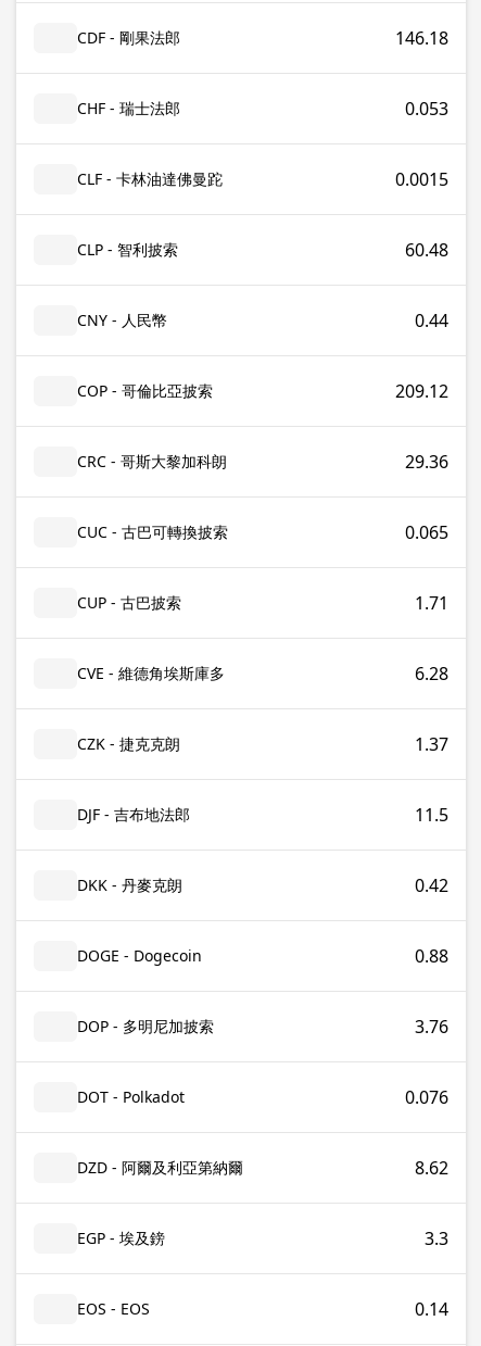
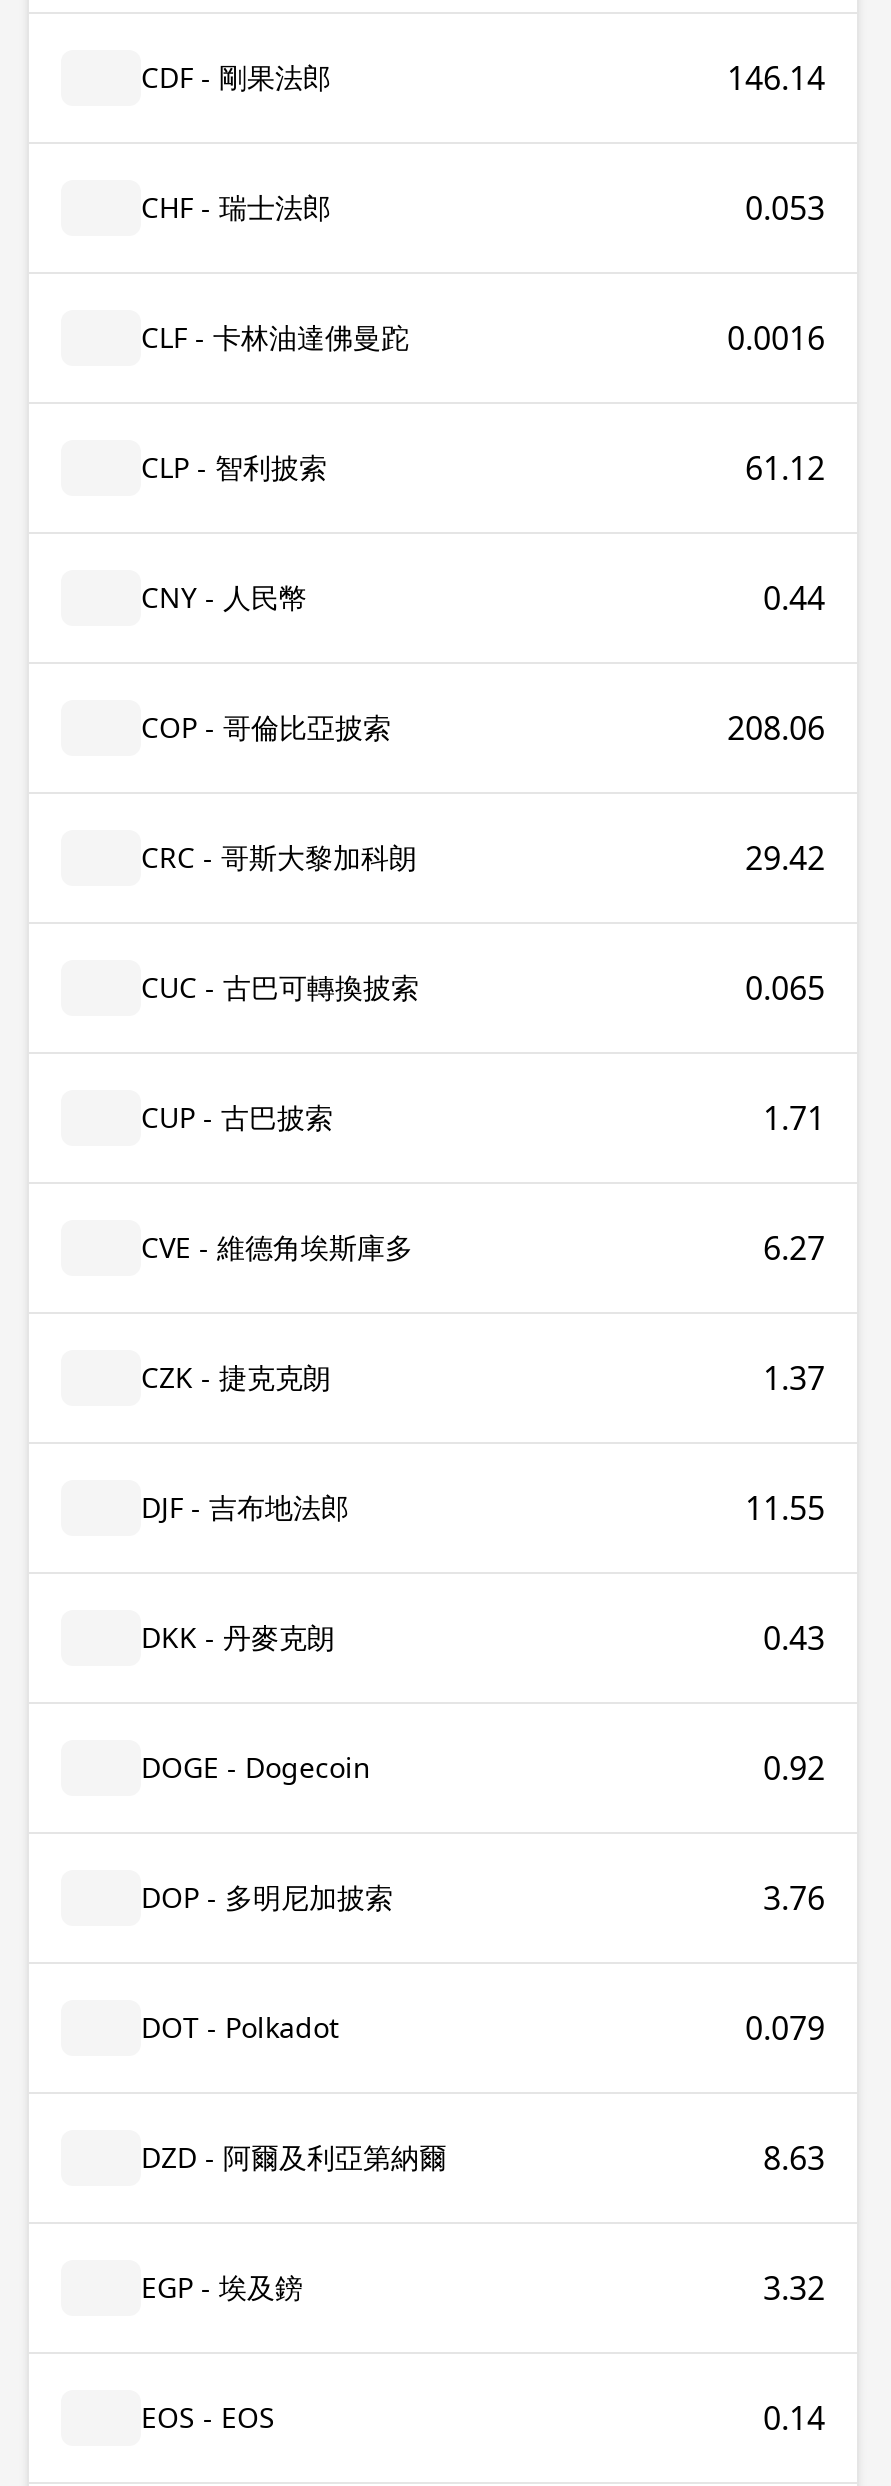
[395,26,448,50] 146.18 -> [727,56,825,100] 146.14
[395,167,448,191] 0.0015 -> [727,316,825,360] 0.0016
[405,238,448,262] 60.48 -> [745,446,825,490] 61.12
[395,379,448,403] 209.12 -> [727,706,825,750] 208.06
[405,450,448,474] 29.36 -> [745,836,825,880] 29.42
[415,662,448,685] 6.28 -> [763,1226,825,1270] 6.27
[415,803,448,827] 11.5 -> [745,1486,825,1530] 11.55
[415,873,448,897] 0.42 -> [763,1616,825,1660] 0.43
[415,944,448,968] 0.88 -> [763,1746,825,1790] 0.92
[405,1085,448,1109] 0.076 -> [745,2006,825,2050] 0.079
[415,1156,448,1180] 8.62 -> [763,2136,825,2180] 8.63
[425,1227,448,1250] 3.3 -> [763,2266,825,2310] 3.32

